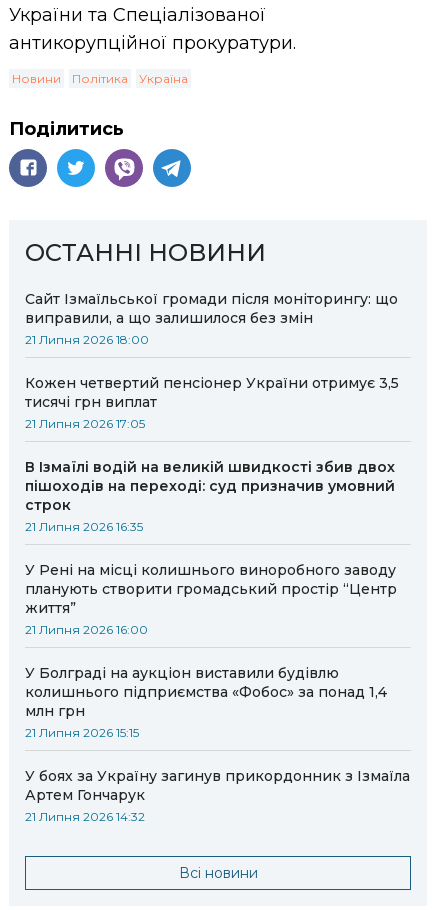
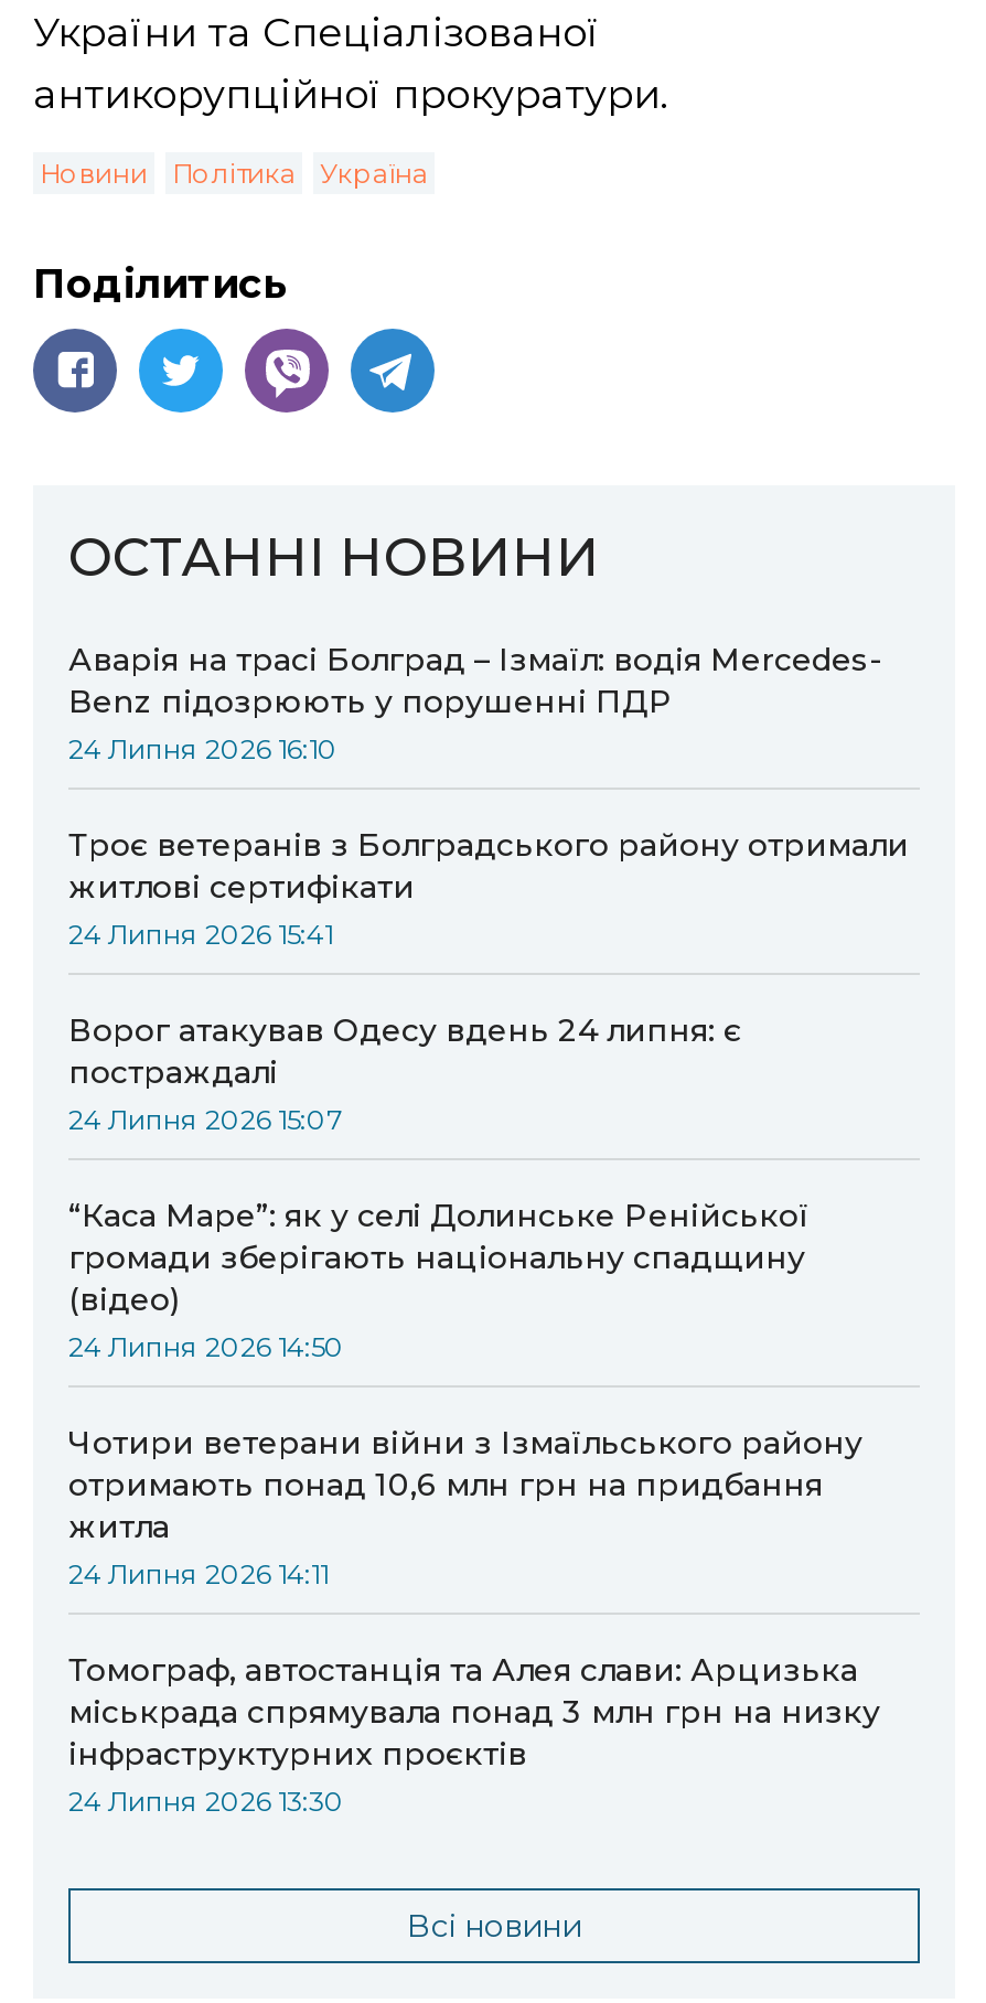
[25,290,398,347] Сайт Ізмаїльської громади після моніторингу: що | виправили, а що залишилося без змін | 21 Липня 2026 18:00 -> [68,640,882,766] Аварія на трасі Болград – Ізмаїл: водія Mercedes- | Benz підозрюють у порушенні ПДР | 24 Липня 2026 16:10
[25,374,399,431] Кожен четвертий пенсіонер України отримує 3,5 | тисячі грн виплат | 21 Липня 2026 17:05 -> [68,825,909,951] Троє ветеранів з Болградського району отримали | житлові сертифікати | 24 Липня 2026 15:41
[25,458,395,534] В Ізмаїлі водій на великій швидкості збив двох | пішоходів на переході: суд призначив умовний | строк | 21 Липня 2026 16:35 -> [68,1011,741,1137] Ворог атакував Одесу вдень 24 липня: є | постраждалі | 24 Липня 2026 15:07
[25,561,397,637] У Рені на місці колишнього виноробного заводу | планують створити громадський простір “Центр | життя” | 21 Липня 2026 16:00 -> [68,1196,810,1364] “Каса Маре”: як у селі Долинське Ренійської | громади зберігають національну спадщину | (відео) | 24 Липня 2026 14:50
[25,664,387,740] У Болграді на аукціон виставили будівлю | колишнього підприємства «Фобос» за понад 1,4 | млн грн | 21 Липня 2026 15:15 -> [68,1423,862,1591] Чотири ветерани війни з Ізмаїльського району | отримають понад 10,6 млн грн на придбання | житла | 24 Липня 2026 14:11
[25,767,410,824] У боях за Україну загинув прикордонник з Ізмаїла | Артем Гончарук | 21 Липня 2026 14:32 -> [68,1650,880,1818] Томограф, автостанція та Алея слави: Арцизька | міськрада спрямувала понад 3 млн грн на низку | інфраструктурних проєктів | 24 Липня 2026 13:30

